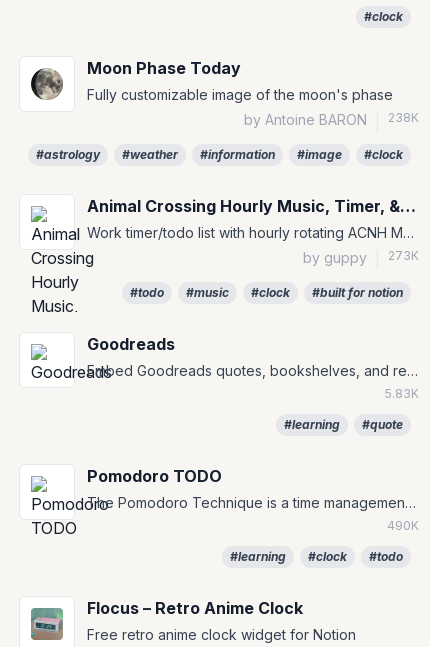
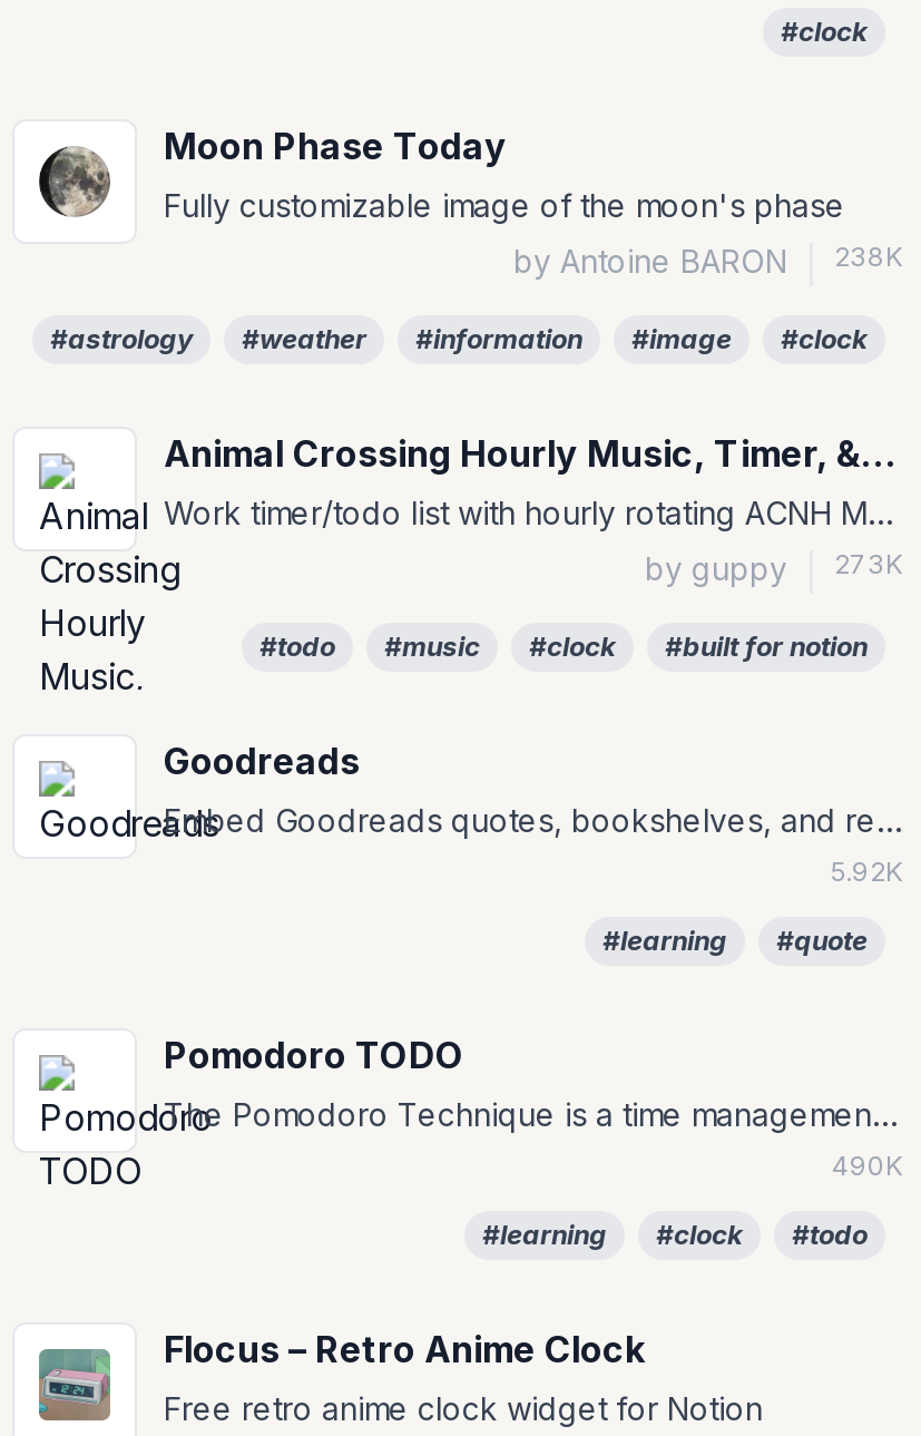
[385,386,419,401] 5.83K -> [830,854,903,887] 5.92K

